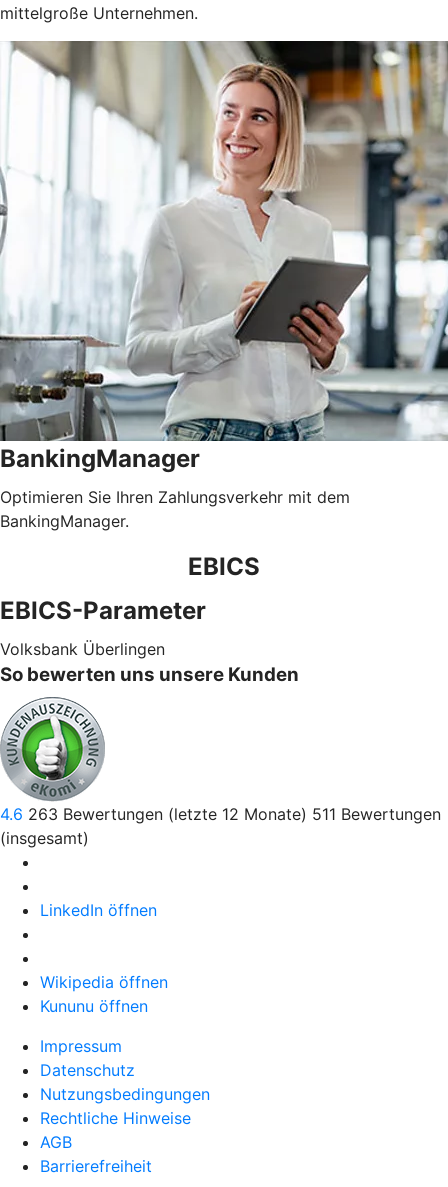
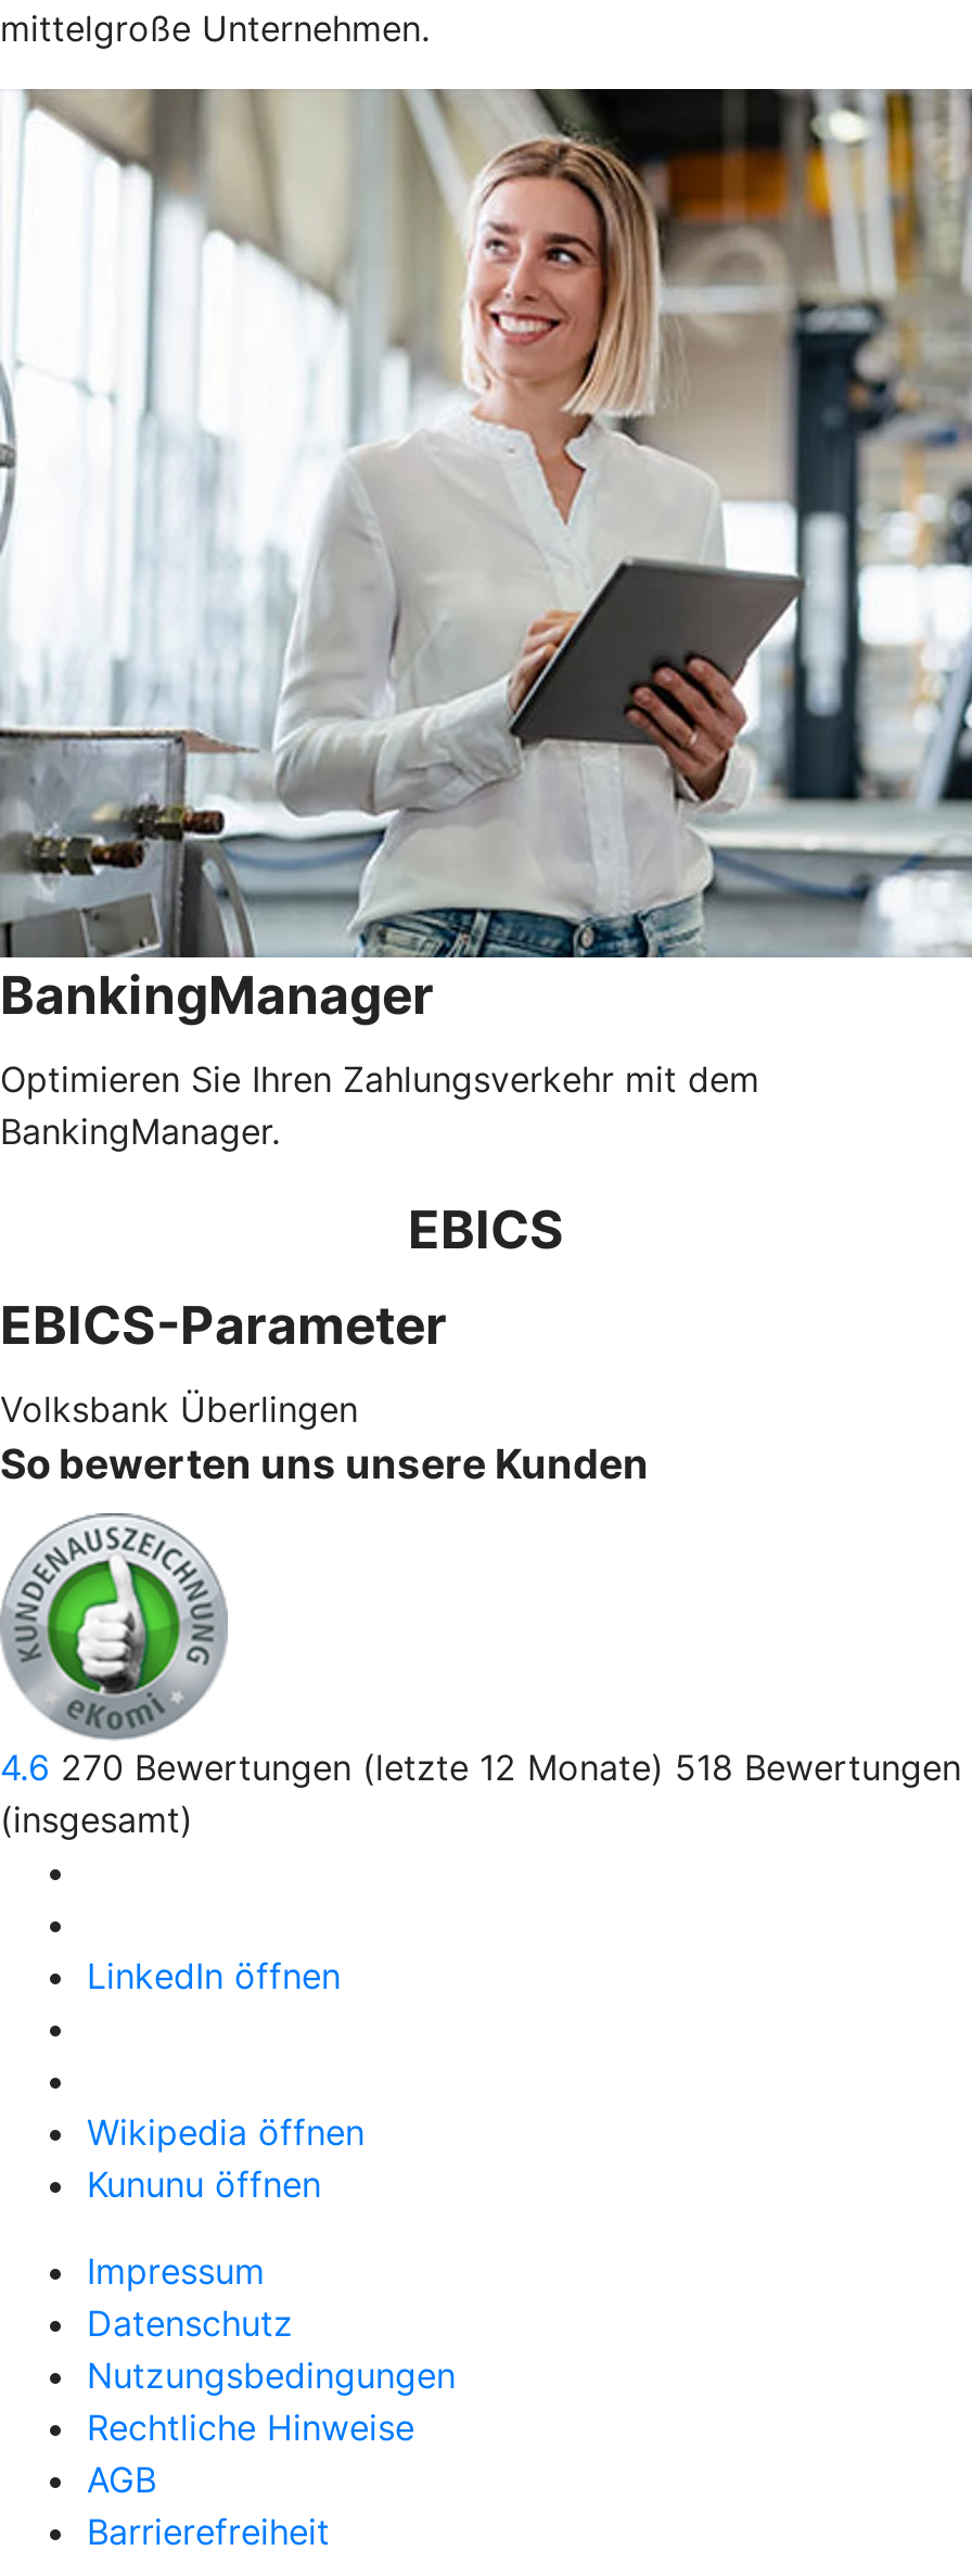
[0,804,441,824] 4.6 263 Bewertungen (letzte 12 Monate) 511 Bewertungen -> [0,1745,961,1788] 4.6 270 Bewertungen (letzte 12 Monate) 518 Bewertungen

